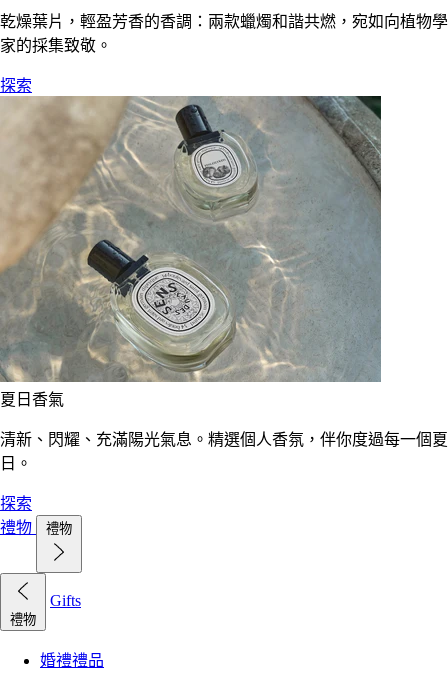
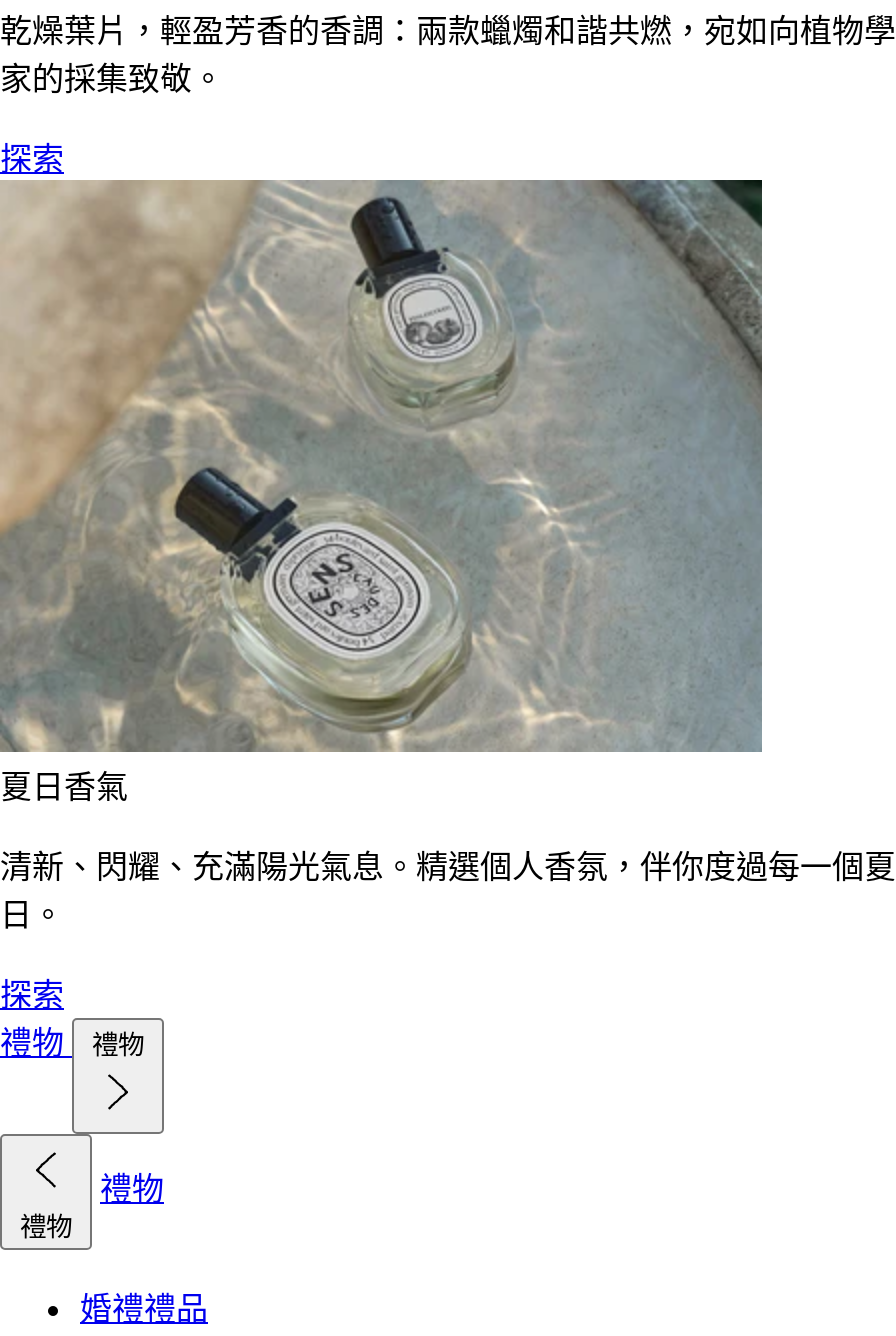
[50,592,81,609] Gifts -> [100,1172,164,1206] 禮物

